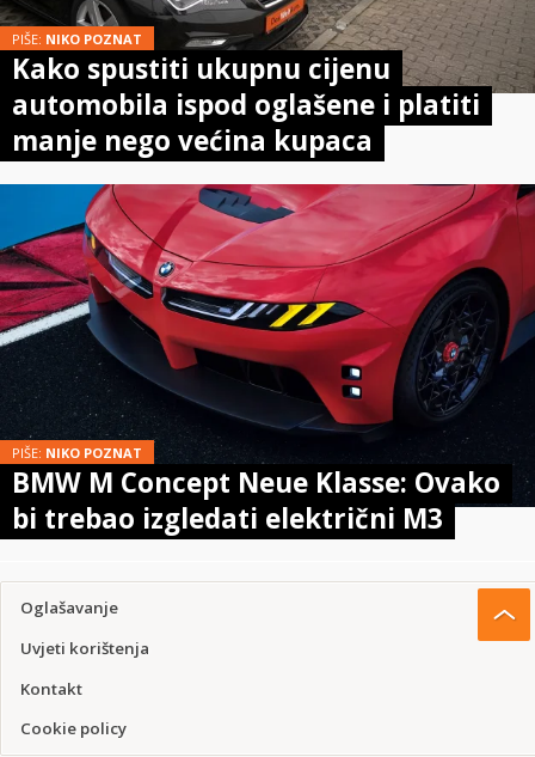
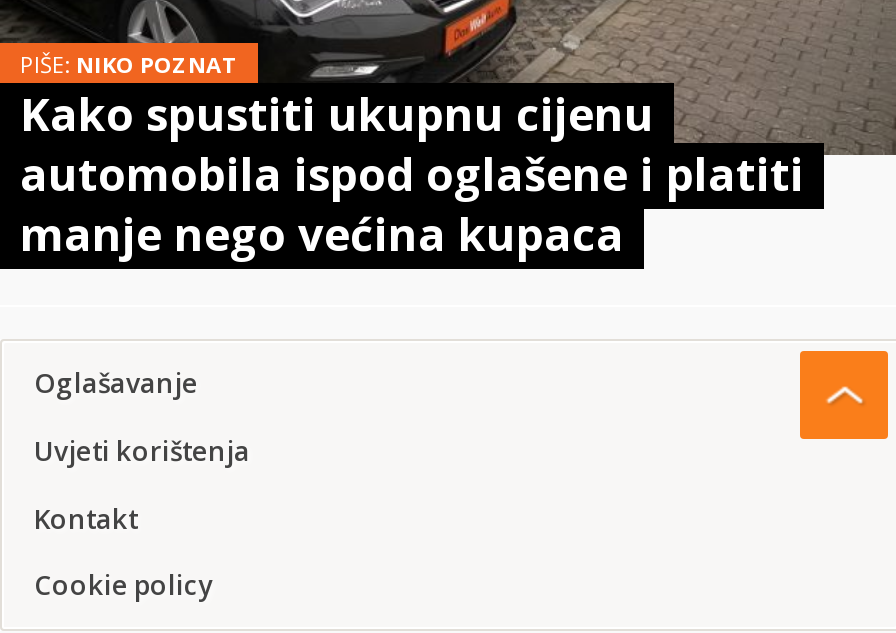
[4,183,531,537] [image] | PIŠE: NIKO POZNAT | BMW M Concept Neue Klasse: Ovako | bi trebao izgledati električni M3 -> none

